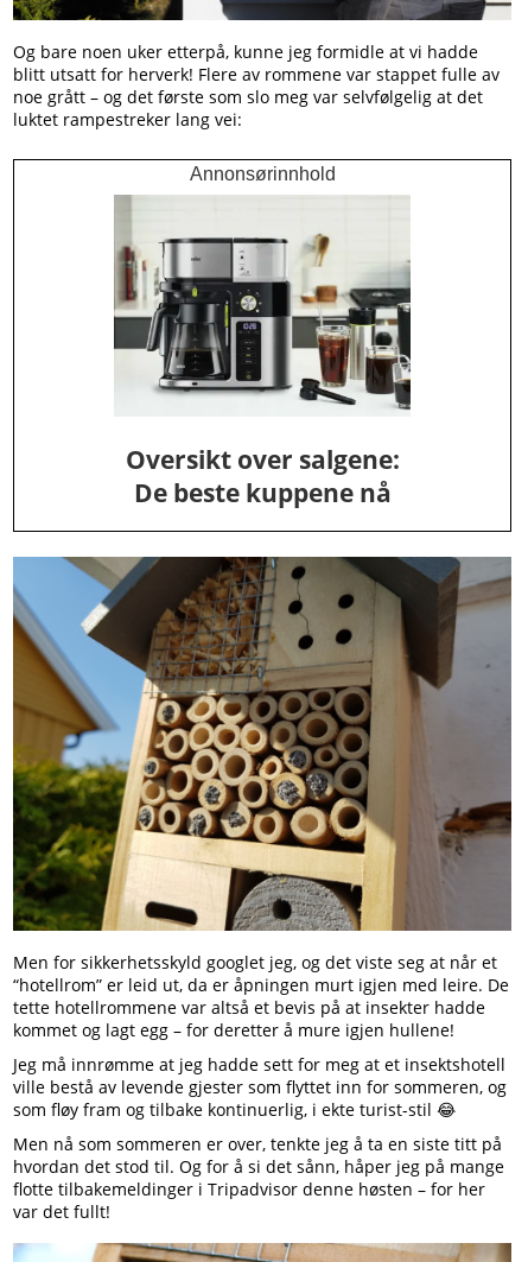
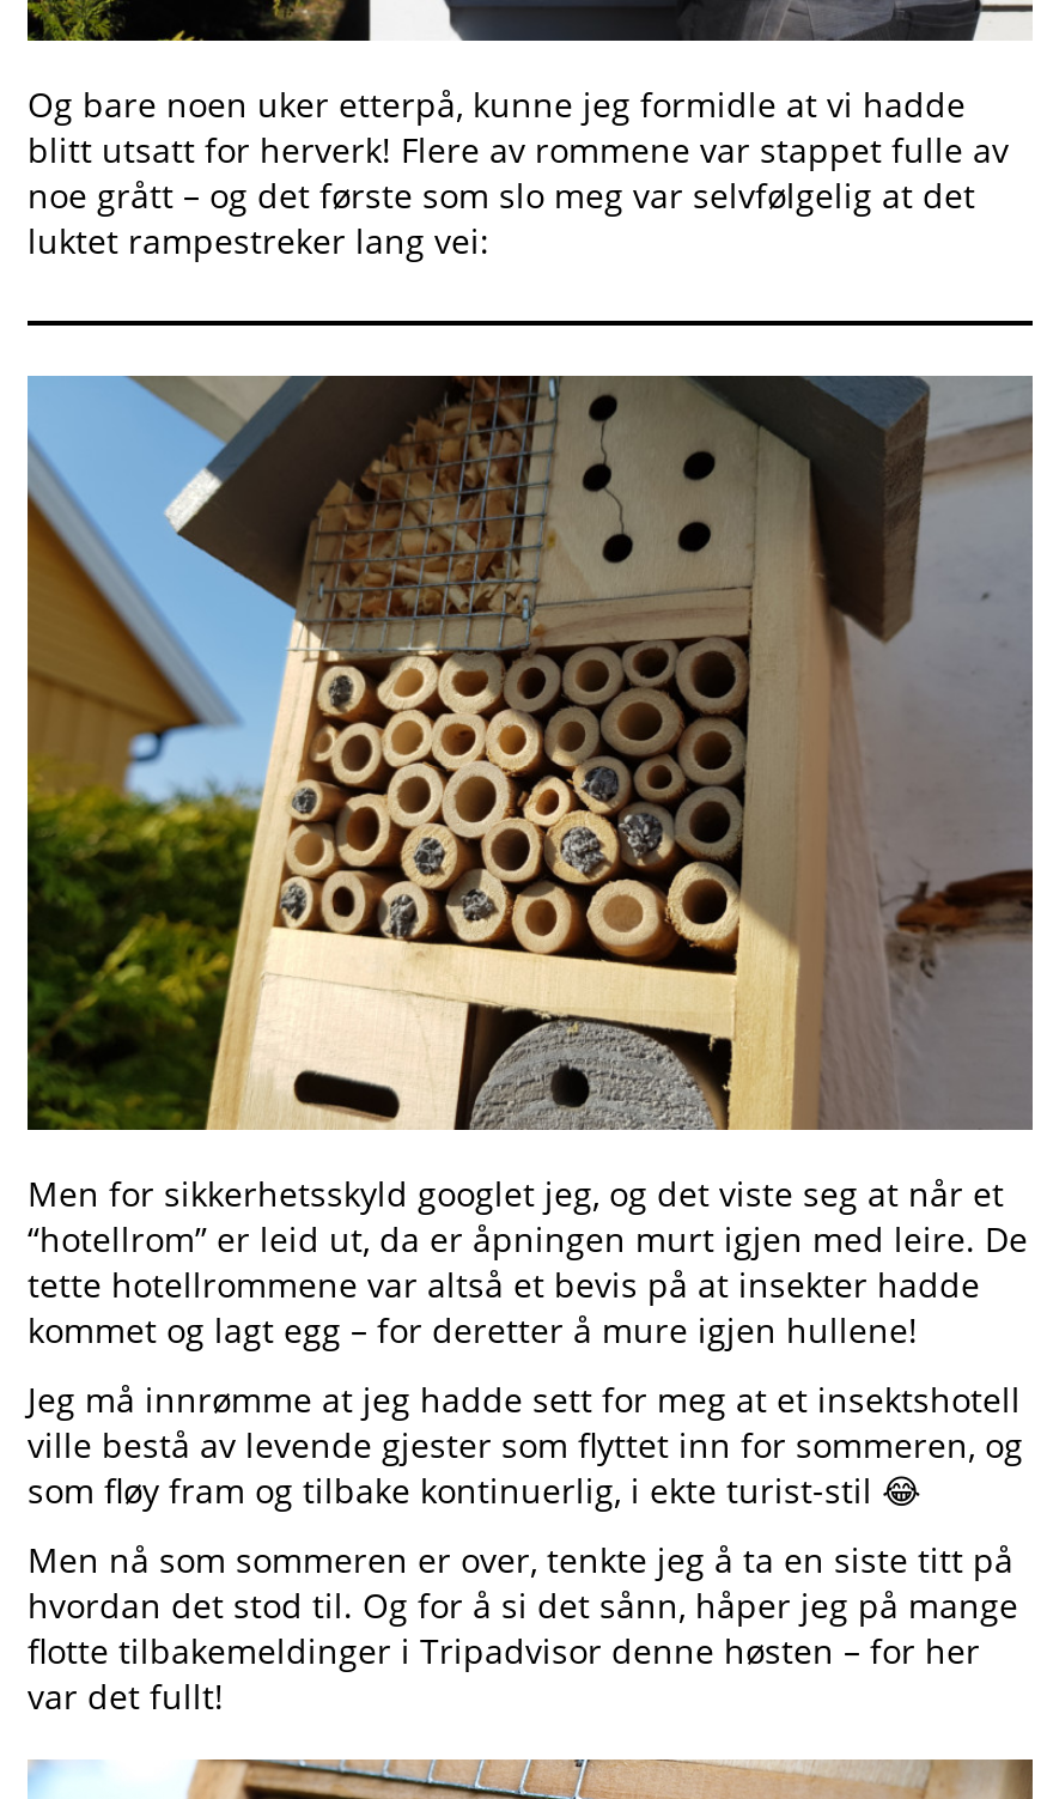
[13,159,513,528] [image] | Annonsørinnhold -> none
[125,443,399,509] Oversikt over salgene: | De beste kuppene nå -> none

